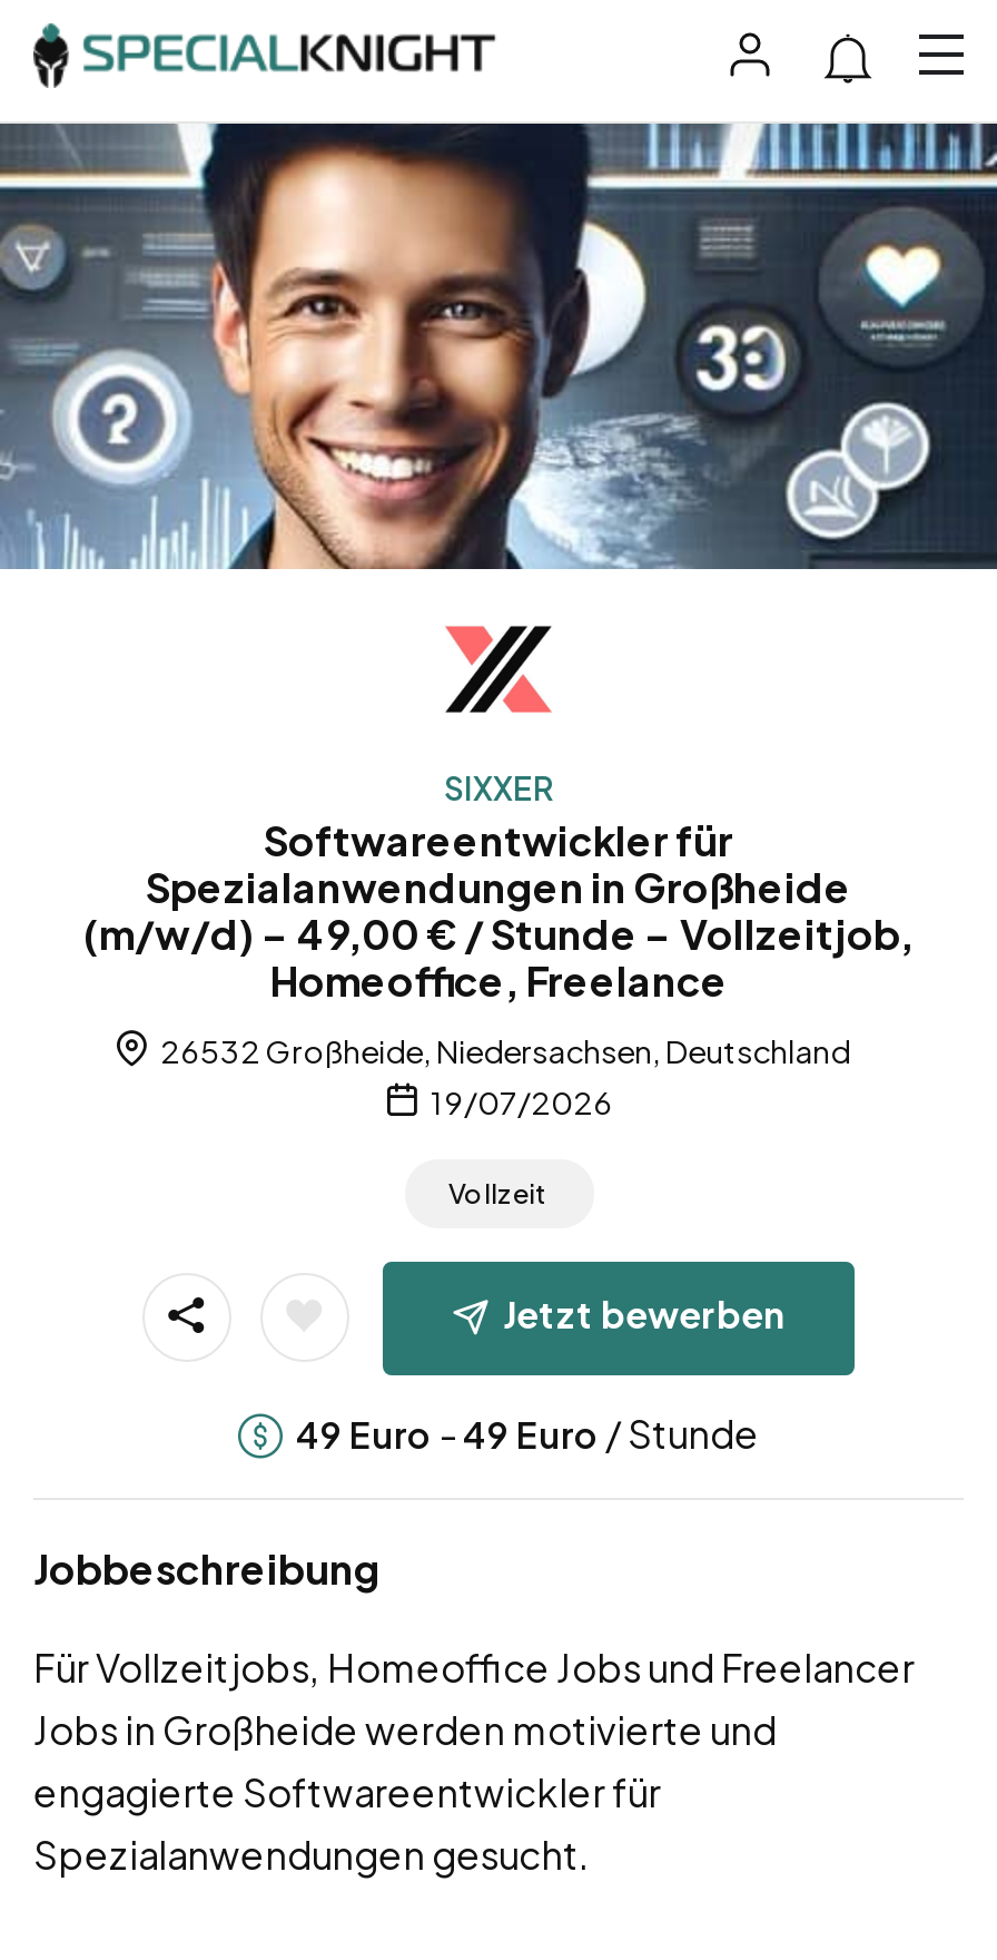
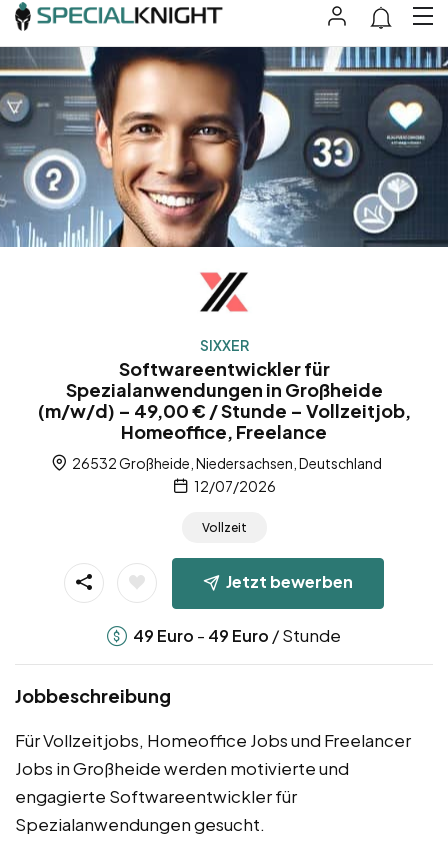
[426,1082,613,1122] 19/07/2026 -> [191,477,275,495] 12/07/2026

